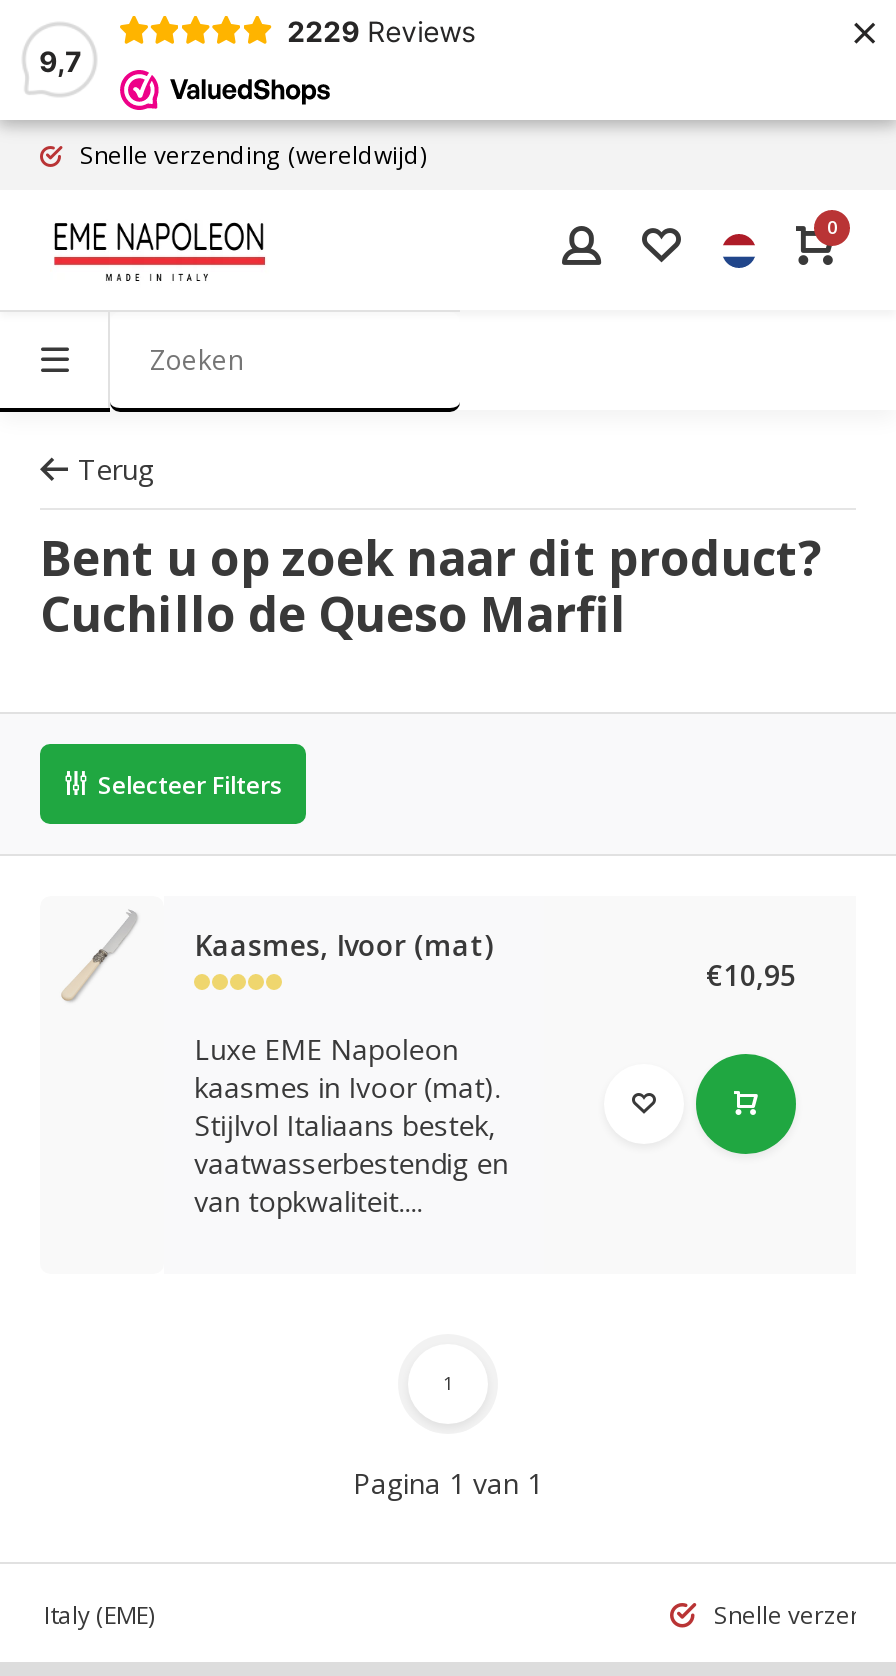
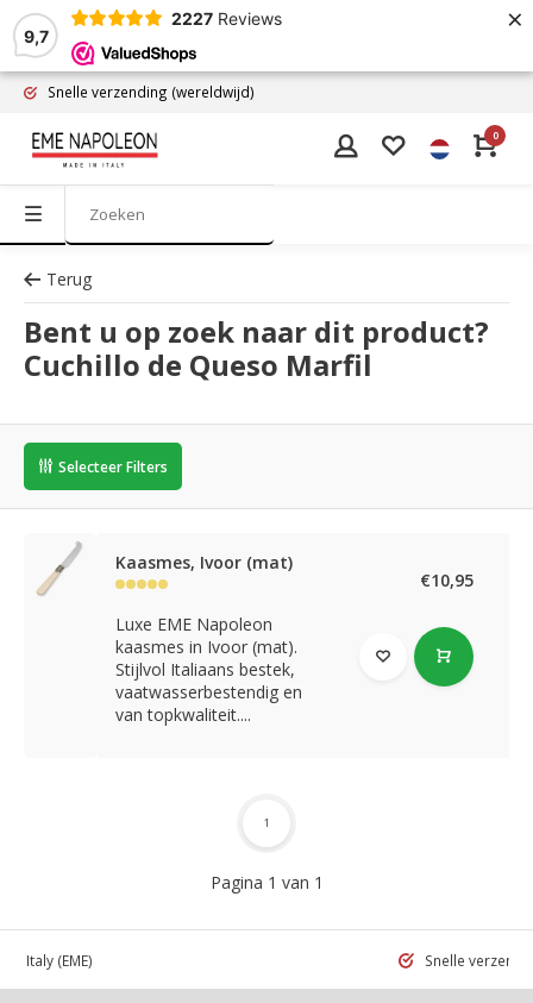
[287,13,475,47] 2229 Reviews -> [171,8,281,28] 2227 Reviews

